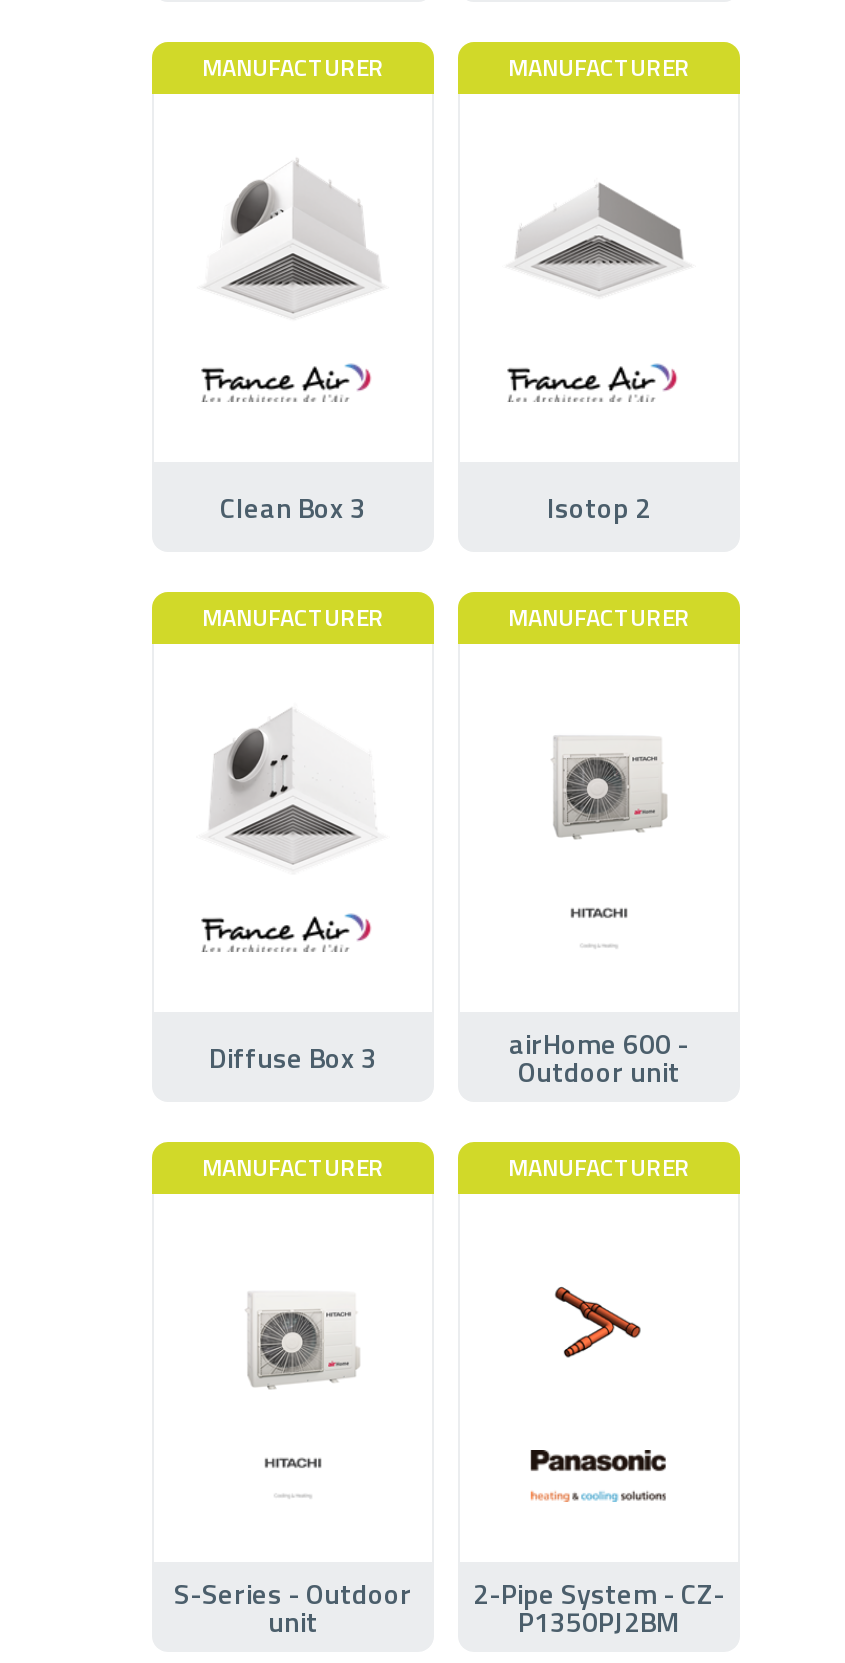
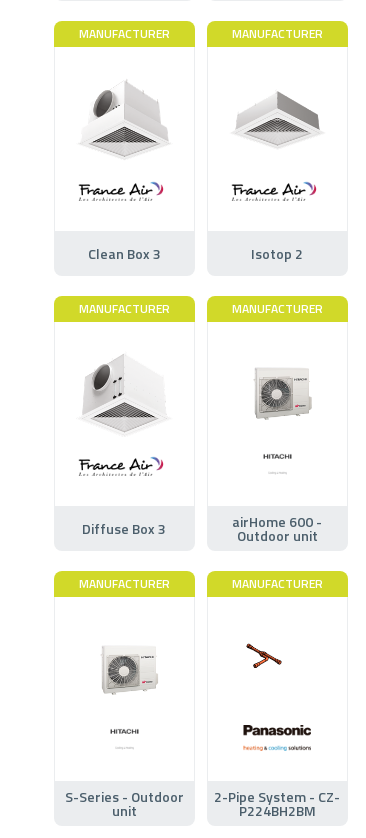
[538,1286,642,1360] [image] -> [245,643,298,678] [image]
[518,1599,680,1641] P1350PJ2BM -> [239,800,316,821] P224BH2BM

